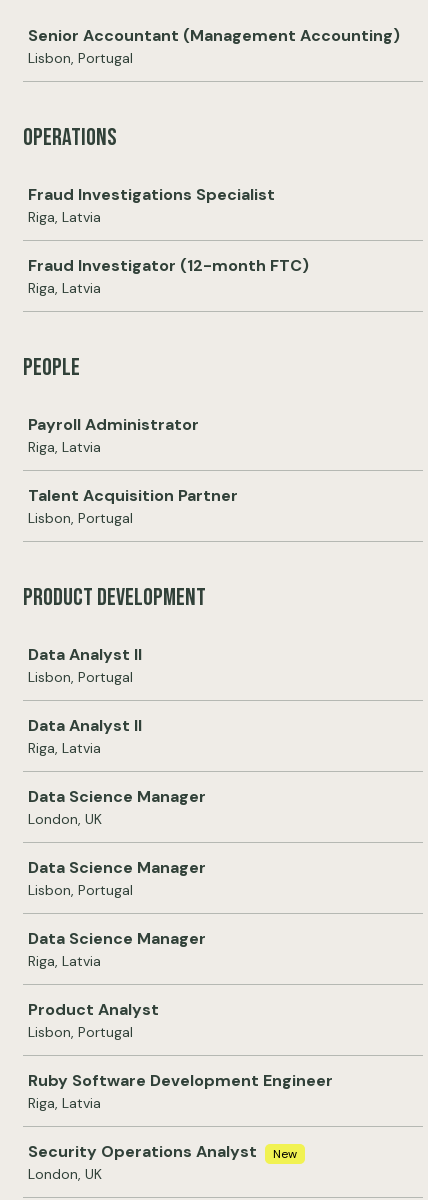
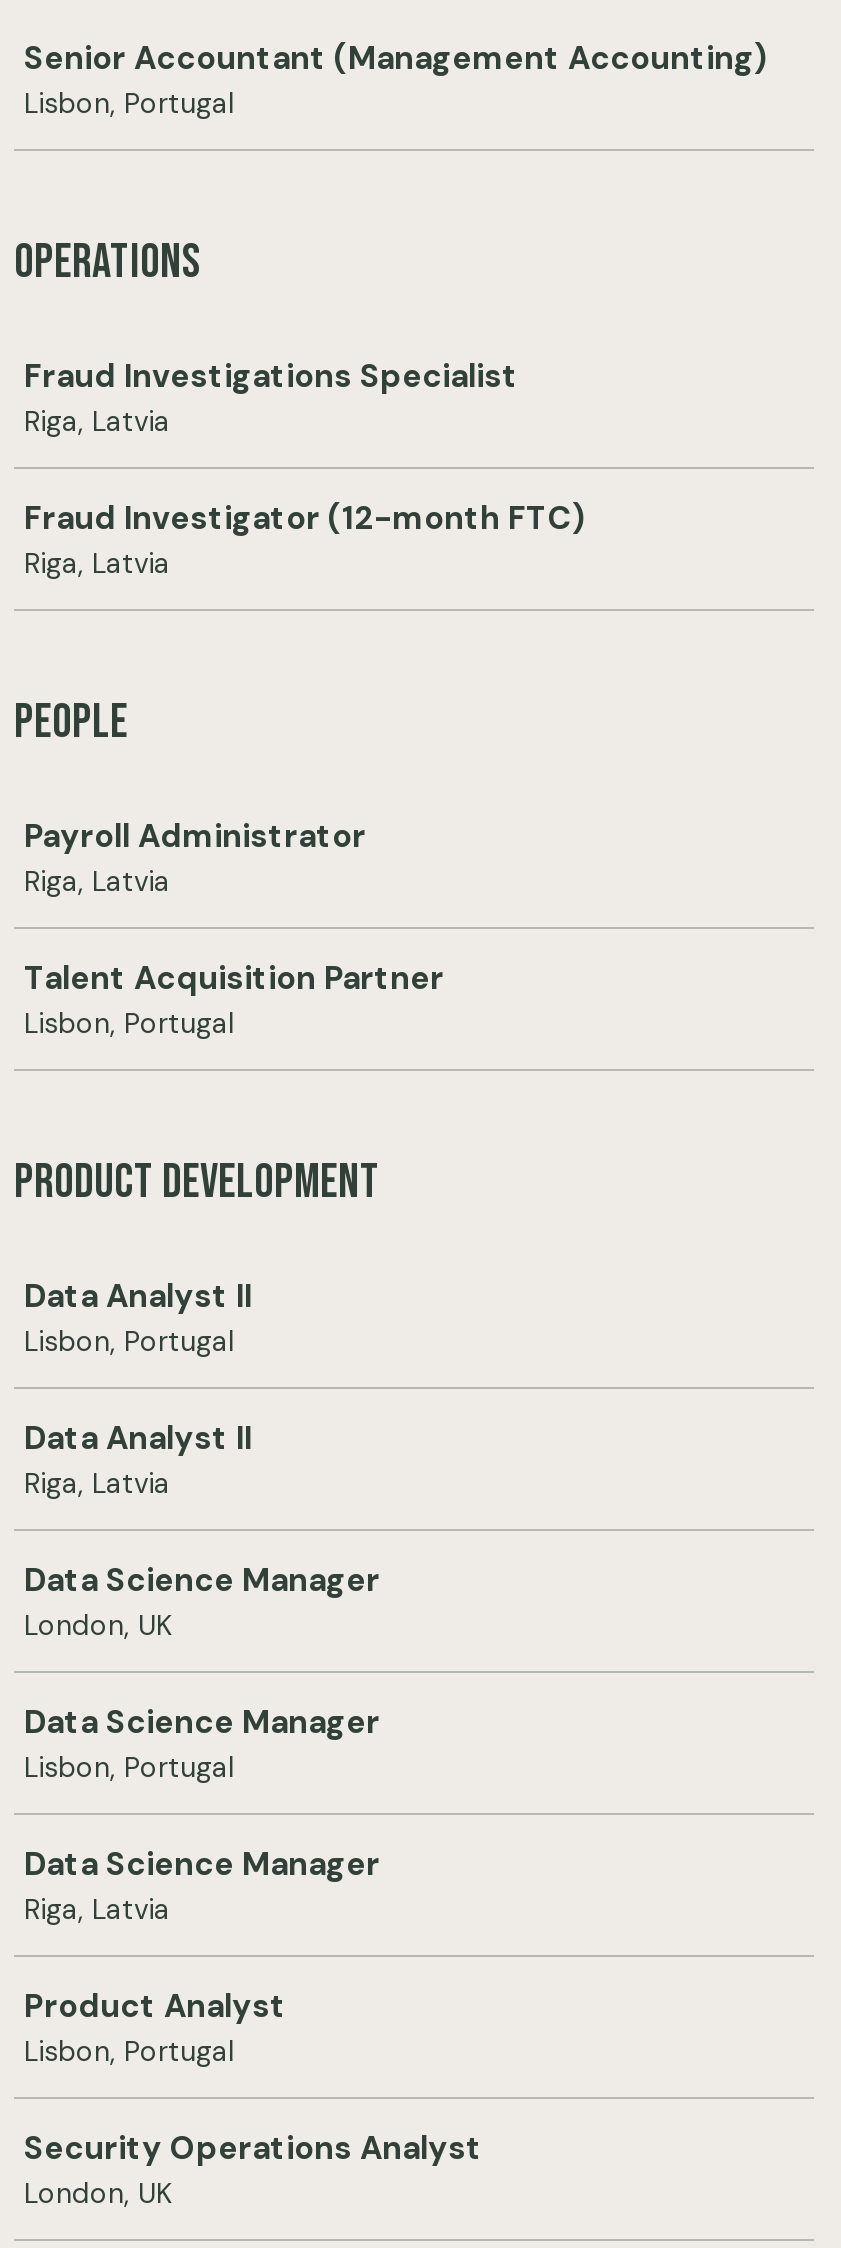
[28,1070,333,1112] Ruby Software Development Engineer | Riga, Latvia -> none
[273,1146,297,1162] New -> none

